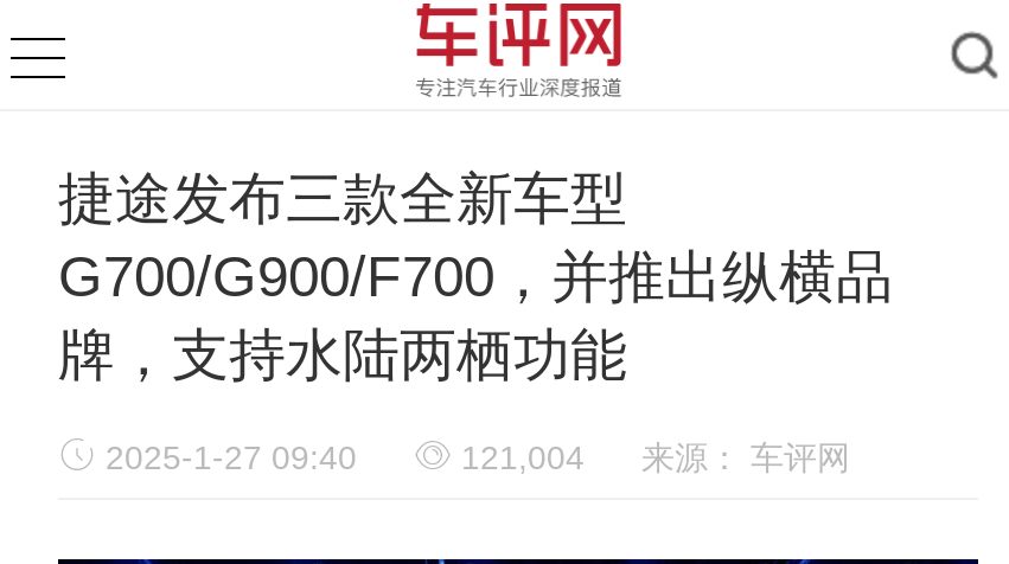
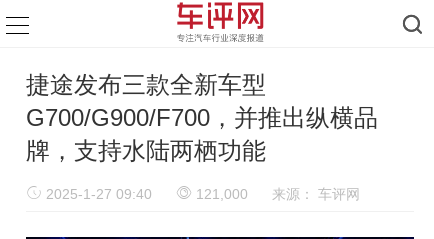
[452,438,850,476] 121,004 来源：车评网 -> [192,186,360,202] 121,000 来源：车评网

